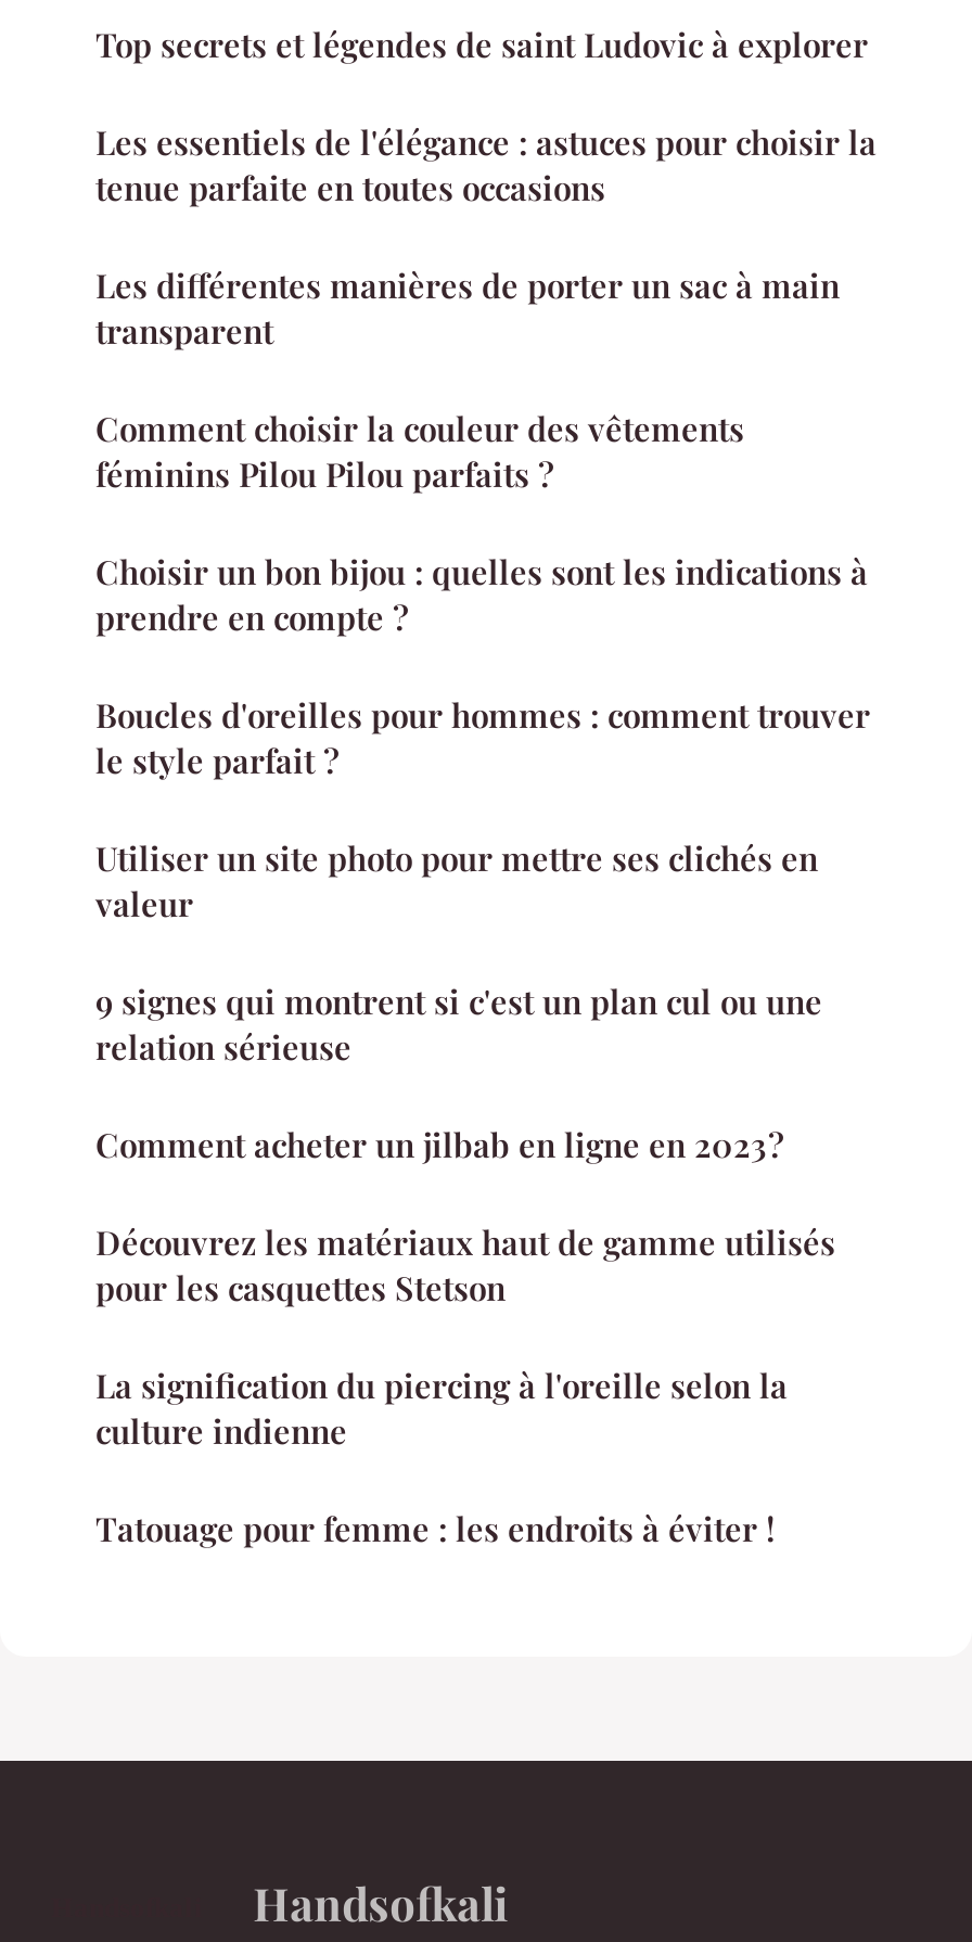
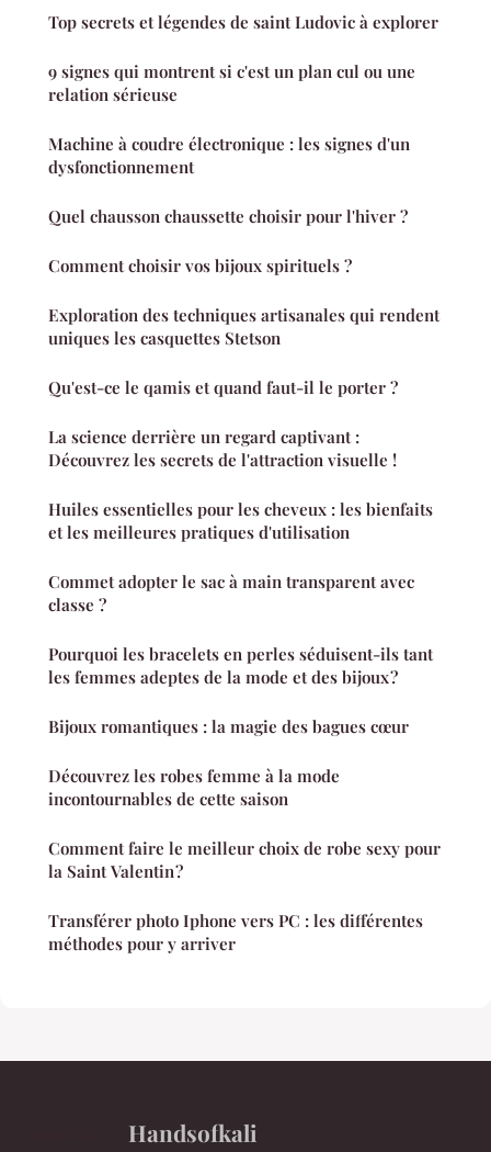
[95,122,877,927] Les essentiels de l'élégance : astuces pour choisir la | tenue parfaite en toutes occasions | Les différentes manières de porter un sac à main | transparent | Comment choisir la couleur des vêtements | féminins Pilou Pilou parfaits ? | Choisir un bon bijou : quelles sont les indications à | prendre en compte ? | Boucles d'oreilles pour hommes : comment trouver | le style parfait ? | Utiliser un site photo pour mettre ses clichés en | valeur -> none
moved [95,981,822,1070] -> [48,60,415,105]: 9 signes qui montrent si c'est un plan cul ou une | relation sérieuse
[95,1124,835,1551] Comment acheter un jilbab en ligne en 2023 ? | Découvrez les matériaux haut de gamme utilisés | pour les casquettes Stetson | La signification du piercing à l'oreille selon la | culture indienne | Tatouage pour femme : les endroits à éviter ! -> [48,133,441,955] Machine à coudre électronique : les signes d'un | dysfonctionnement | Quel chausson chaussette choisir pour l'hiver ? | Comment choisir vos bijoux spirituels ? | Exploration des techniques artisanales qui rendent | uniques les casquettes Stetson | Qu'est-ce le qamis et quand faut-il le porter ? | La science derrière un regard captivant : | Découvrez les secrets de l'attraction visuelle ! | Huiles essentielles pour les cheveux : les bienfaits | et les meilleures pratiques d'utilisation | Commet adopter le sac à main transparent avec | classe ? | Pourquoi les bracelets en perles séduisent-ils tant | les femmes adeptes de la mode et des bijoux ? | Bijoux romantiques : la magie des bagues cœur | Découvrez les robes femme à la mode | incontournables de cette saison | Comment faire le meilleur choix de robe sexy pour | la Saint Valentin ? | Transférer photo Iphone vers PC : les différentes | méthodes pour y arriver

